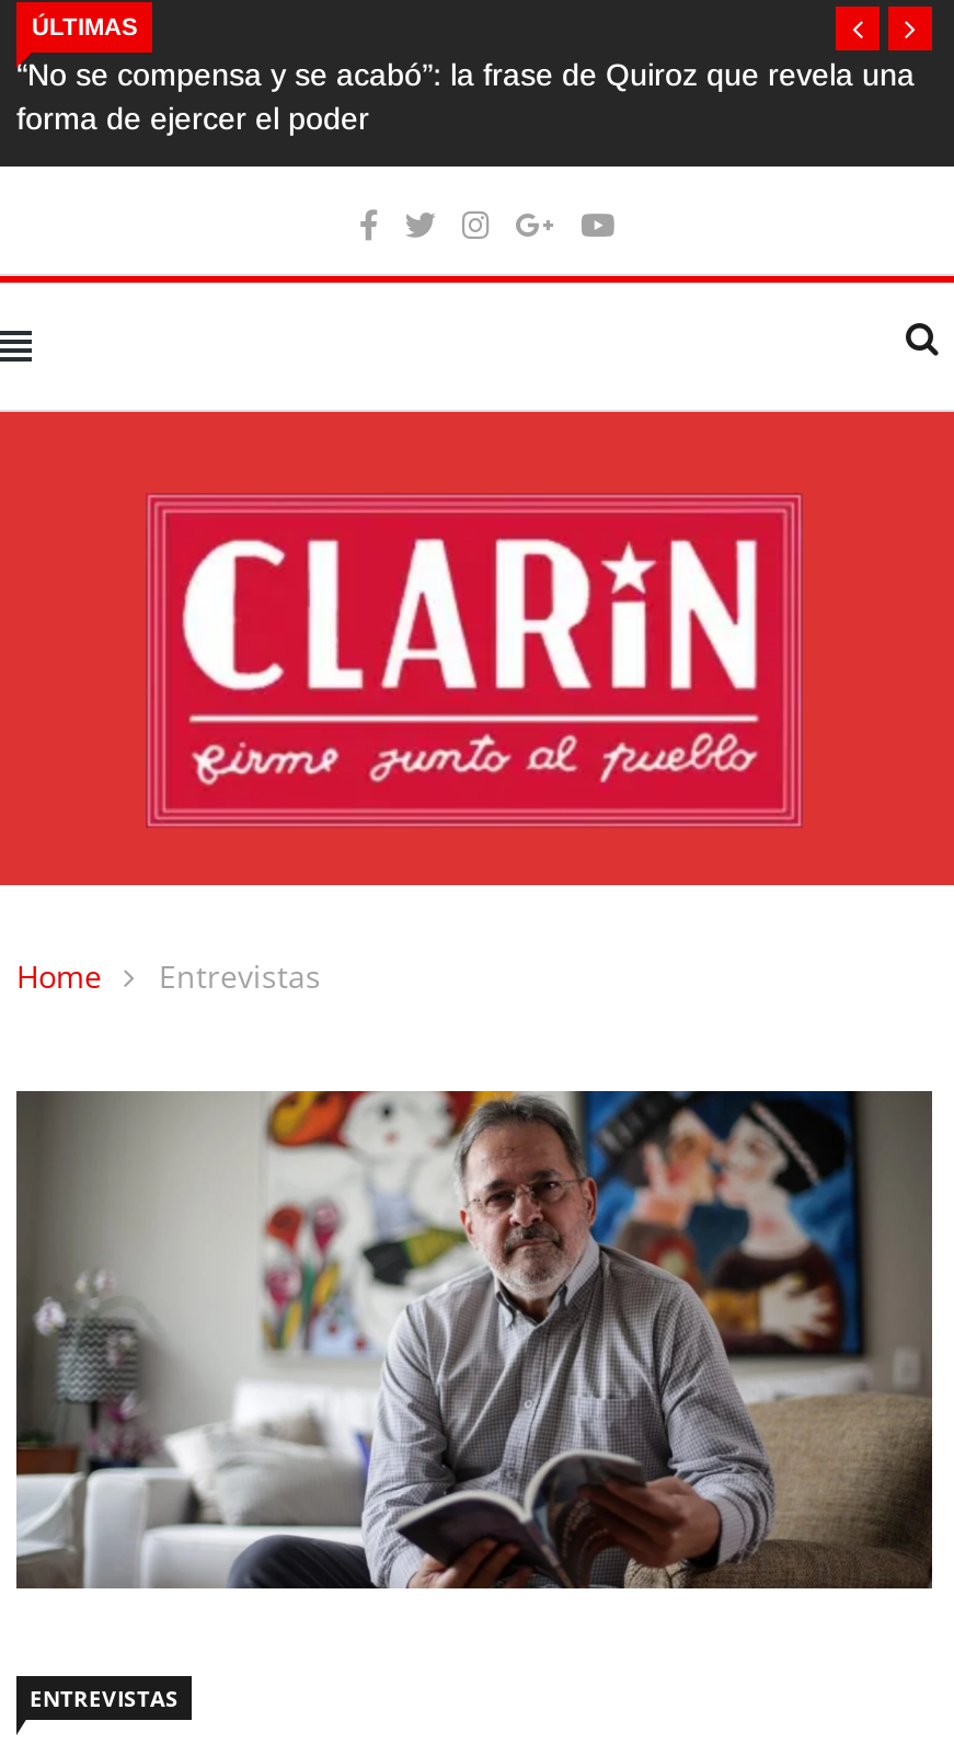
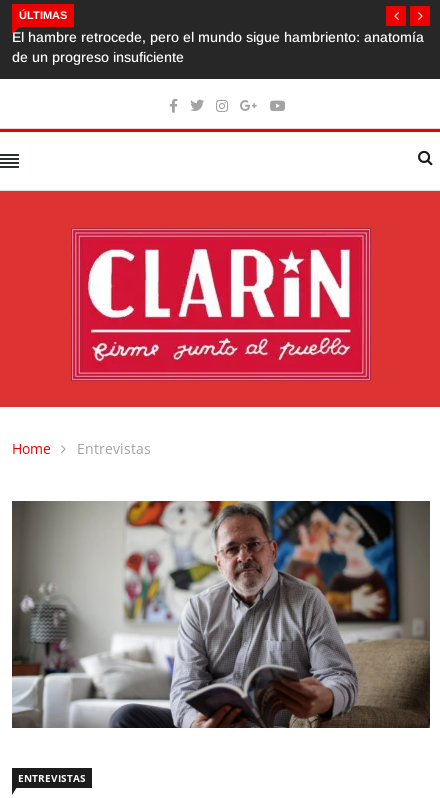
[16,57,915,136] “No se compensa y se acabó”: la frase de Quiroz que revela una | forma de ejercer el poder -> [12,29,424,65] El hambre retrocede, pero el mundo sigue hambriento: anatomía | de un progreso insuficiente

